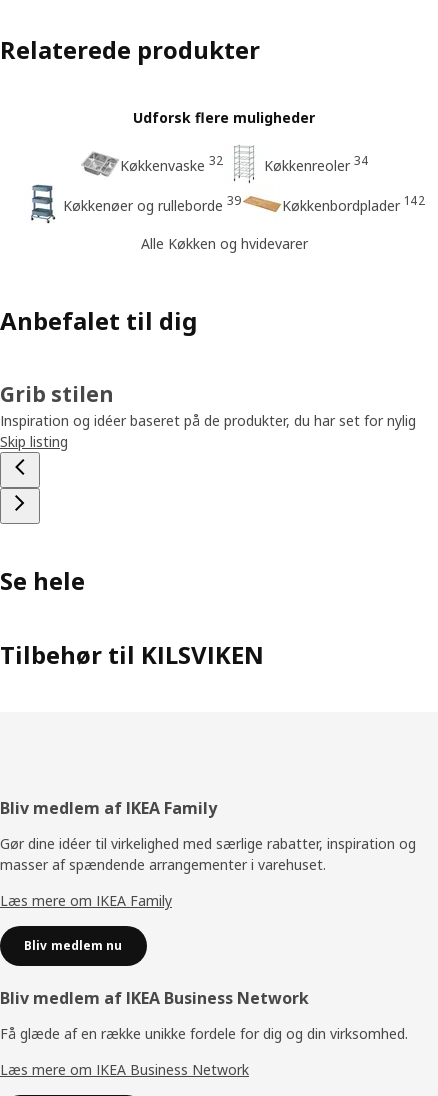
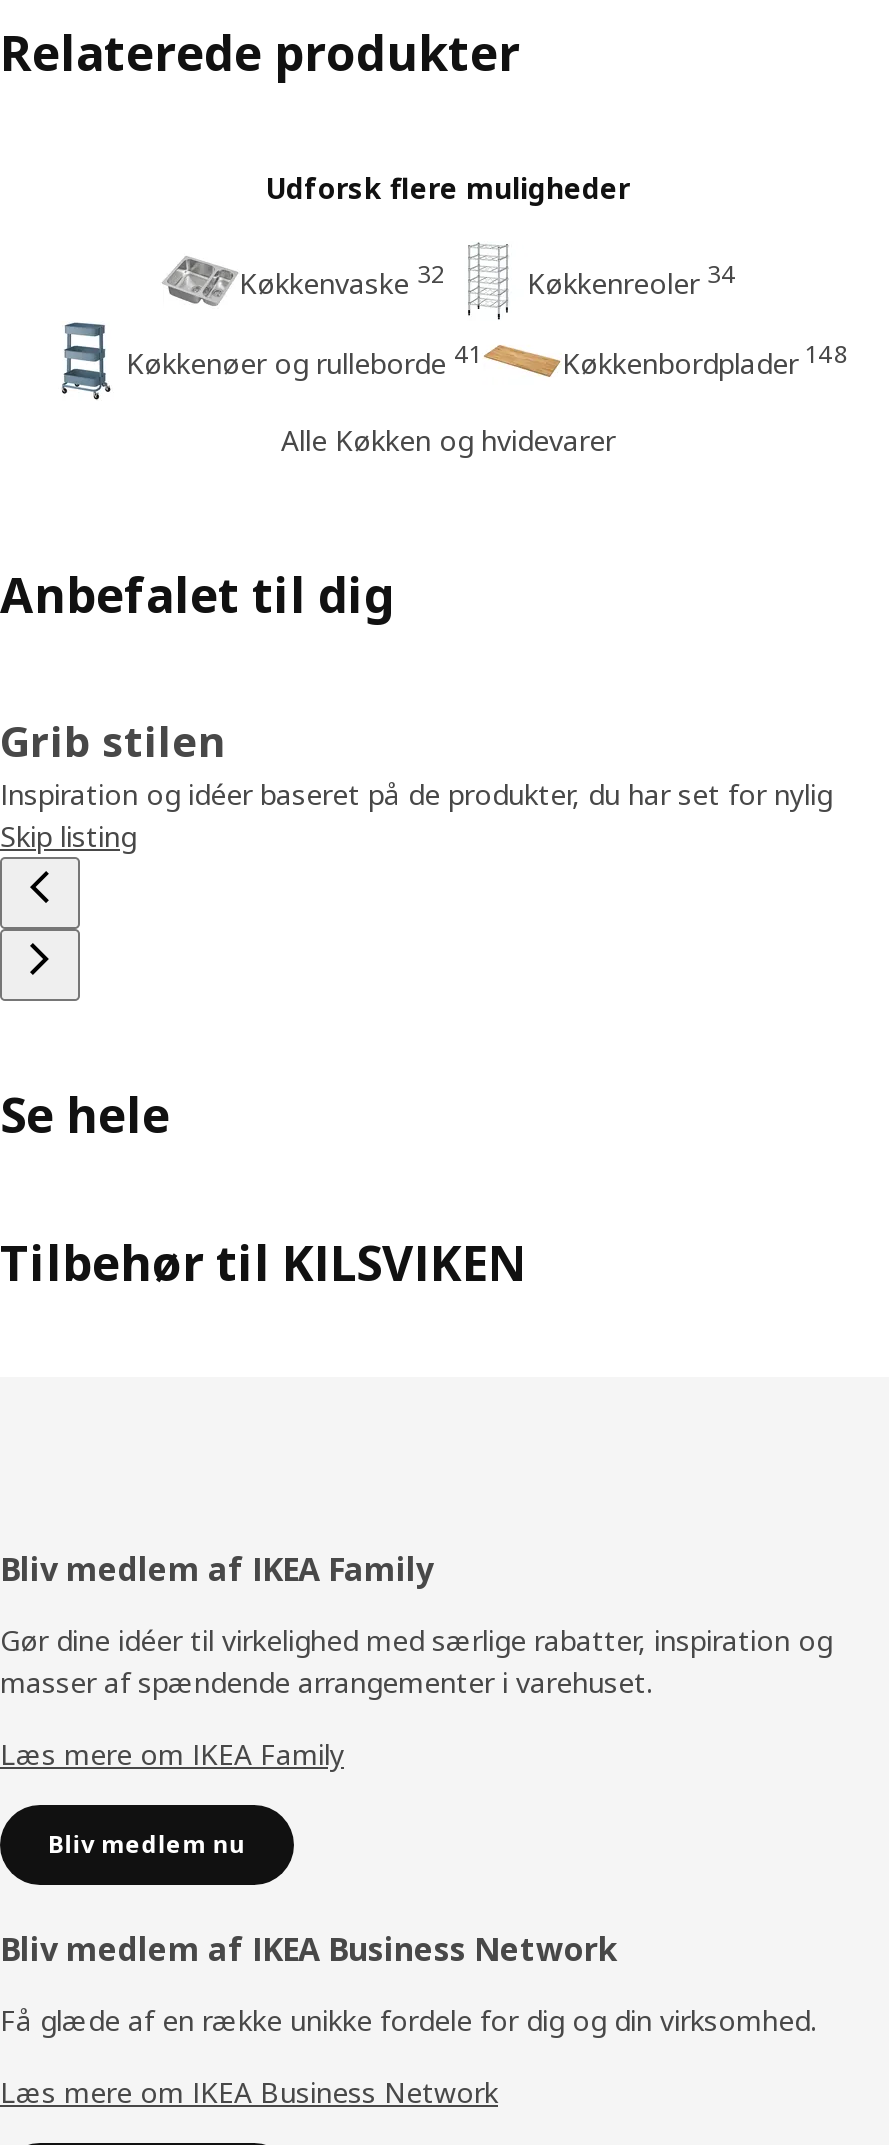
[62,192,241,215] Køkkenøer og rulleborde 39 -> [126,337,482,383] Køkkenøer og rulleborde 41
[281,192,425,215] Køkkenbordplader 142 -> [562,337,850,383] Køkkenbordplader 148

